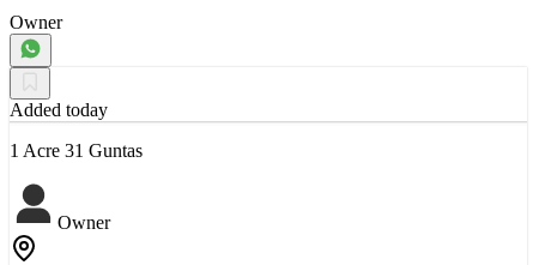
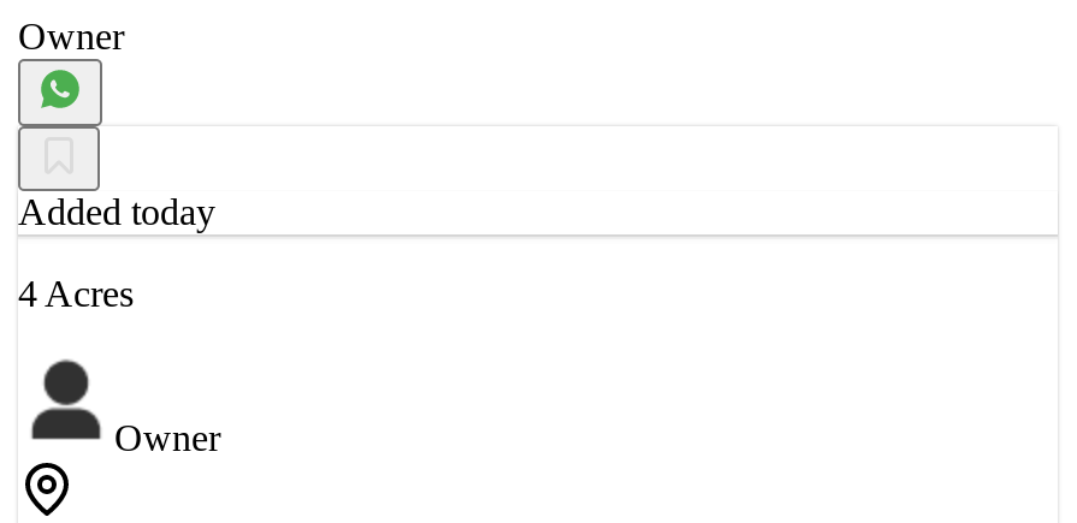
[10,141,143,161] 1 Acre 31 Guntas -> [18,274,134,315] 4 Acres

